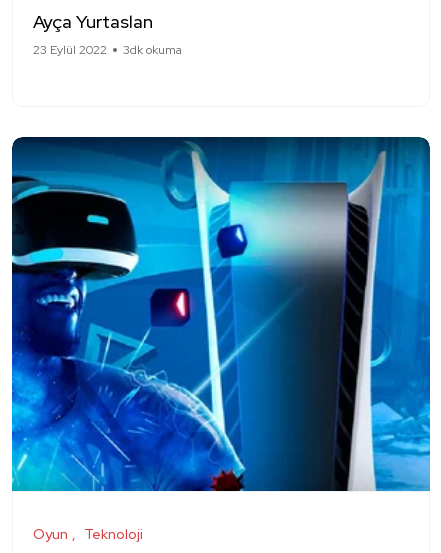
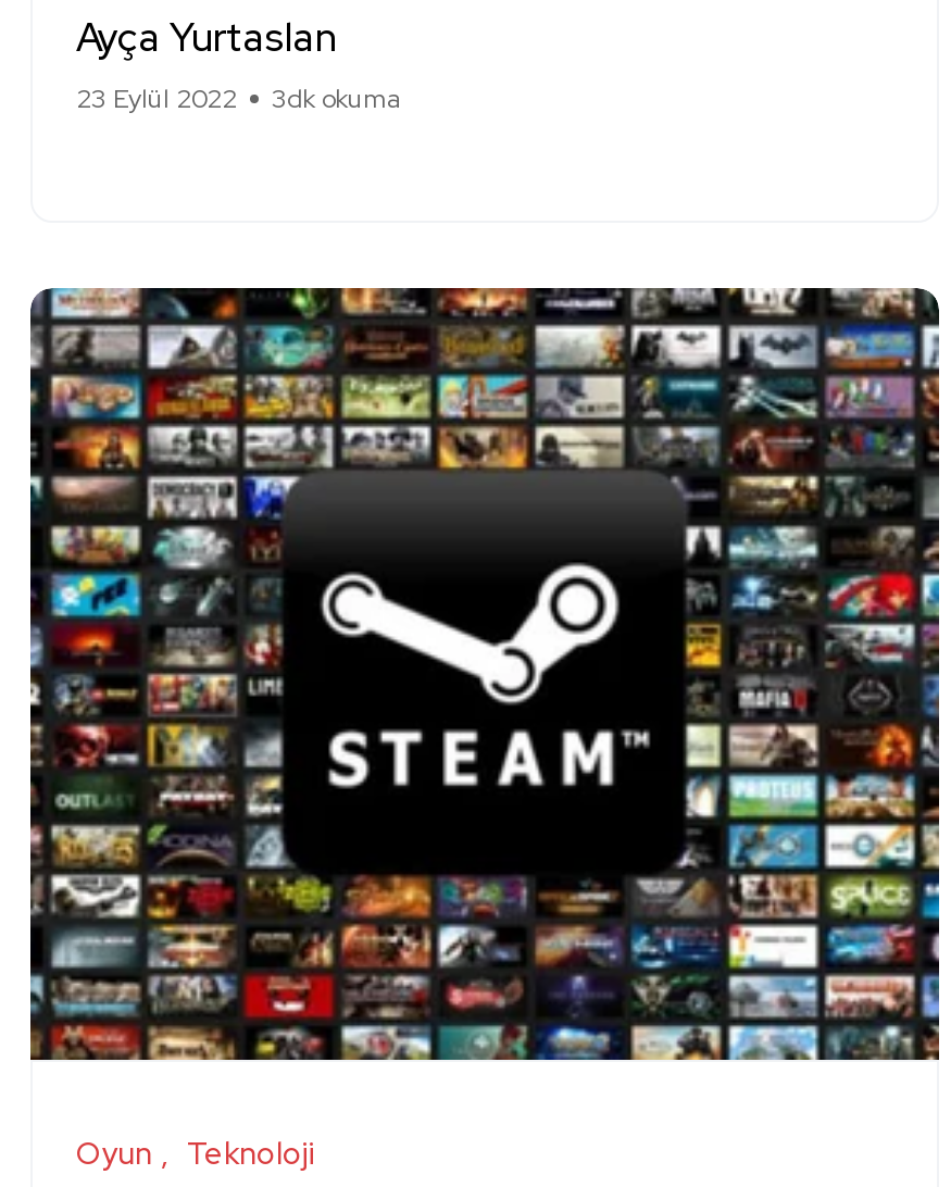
[11,136,431,492] [image] -> [28,285,941,1063] [image]

